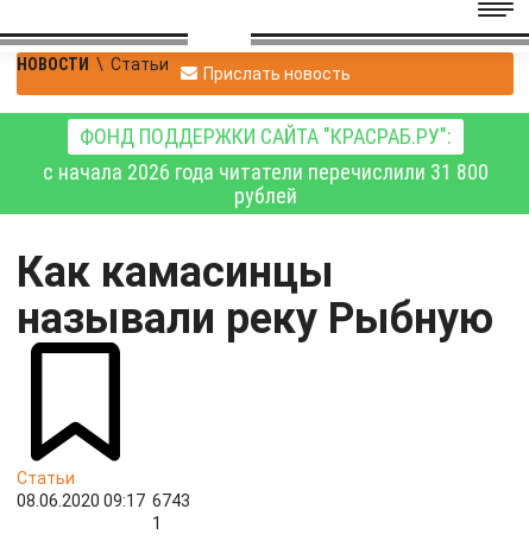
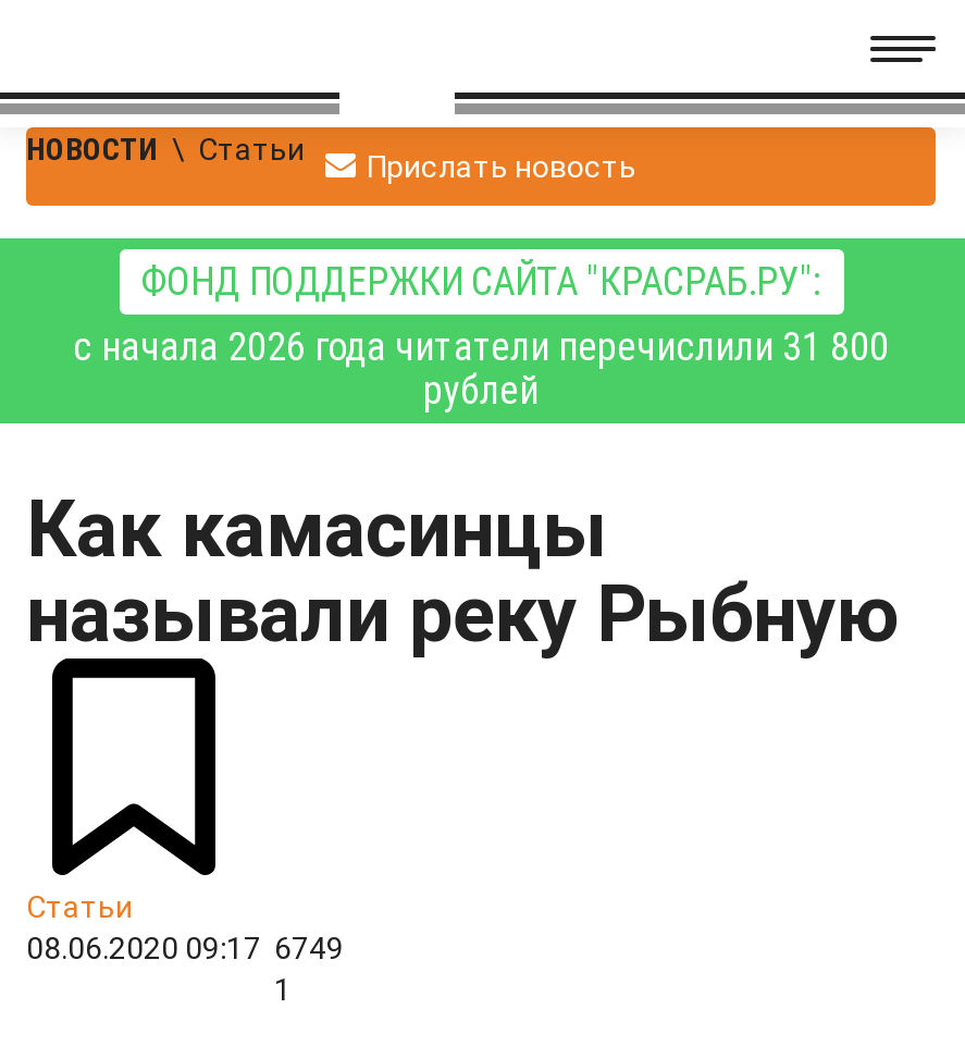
[17,491,190,510] 08.06.2020 09:17 6743 -> [26,931,344,965] 08.06.2020 09:17 6749

